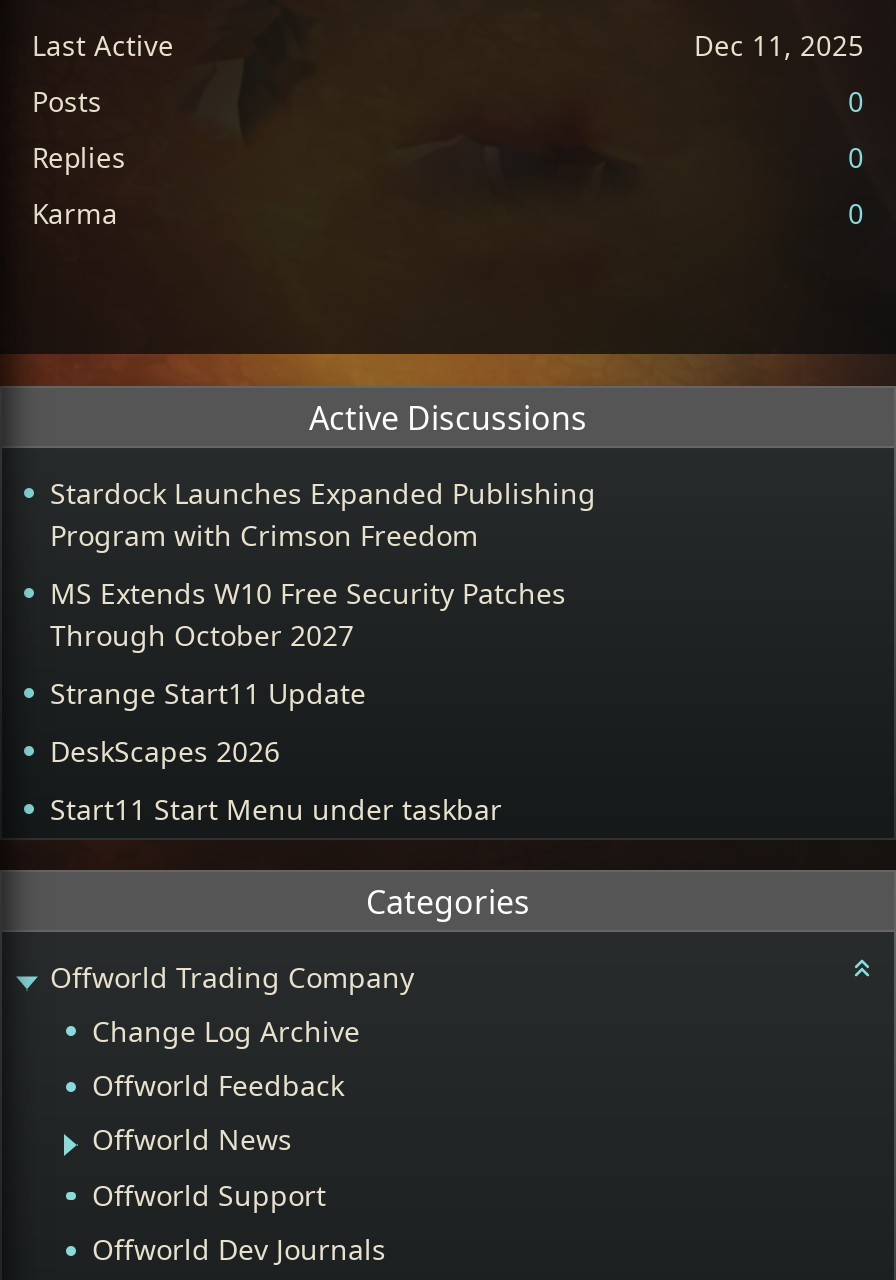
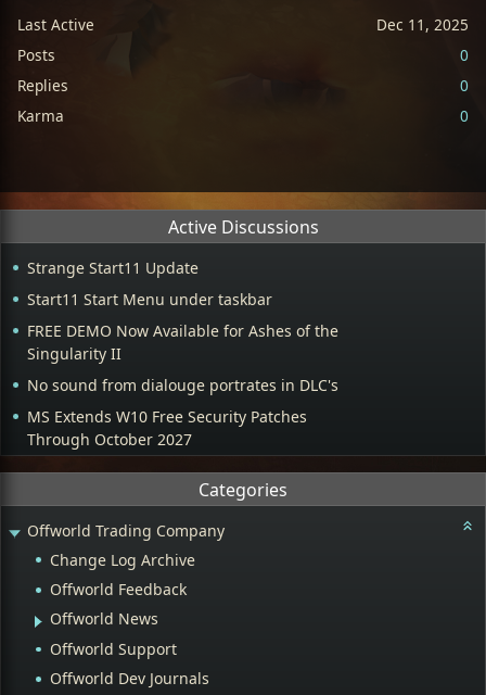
[50,474,596,554] Stardock Launches Expanded Publishing | Program with Crimson Freedom -> [27,320,338,395] FREE DEMO Now Available for Ashes of the | Singularity II | No sound from dialouge portrates in DLC's
moved [50,574,566,654] -> [27,406,307,450]: MS Extends W10 Free Security Patches | Through October 2027
moved [50,674,502,828] -> [27,257,272,310]: Strange Start11 Update | Start11 Start Menu under taskbar
[50,732,280,770] DeskScapes 2026 -> none

